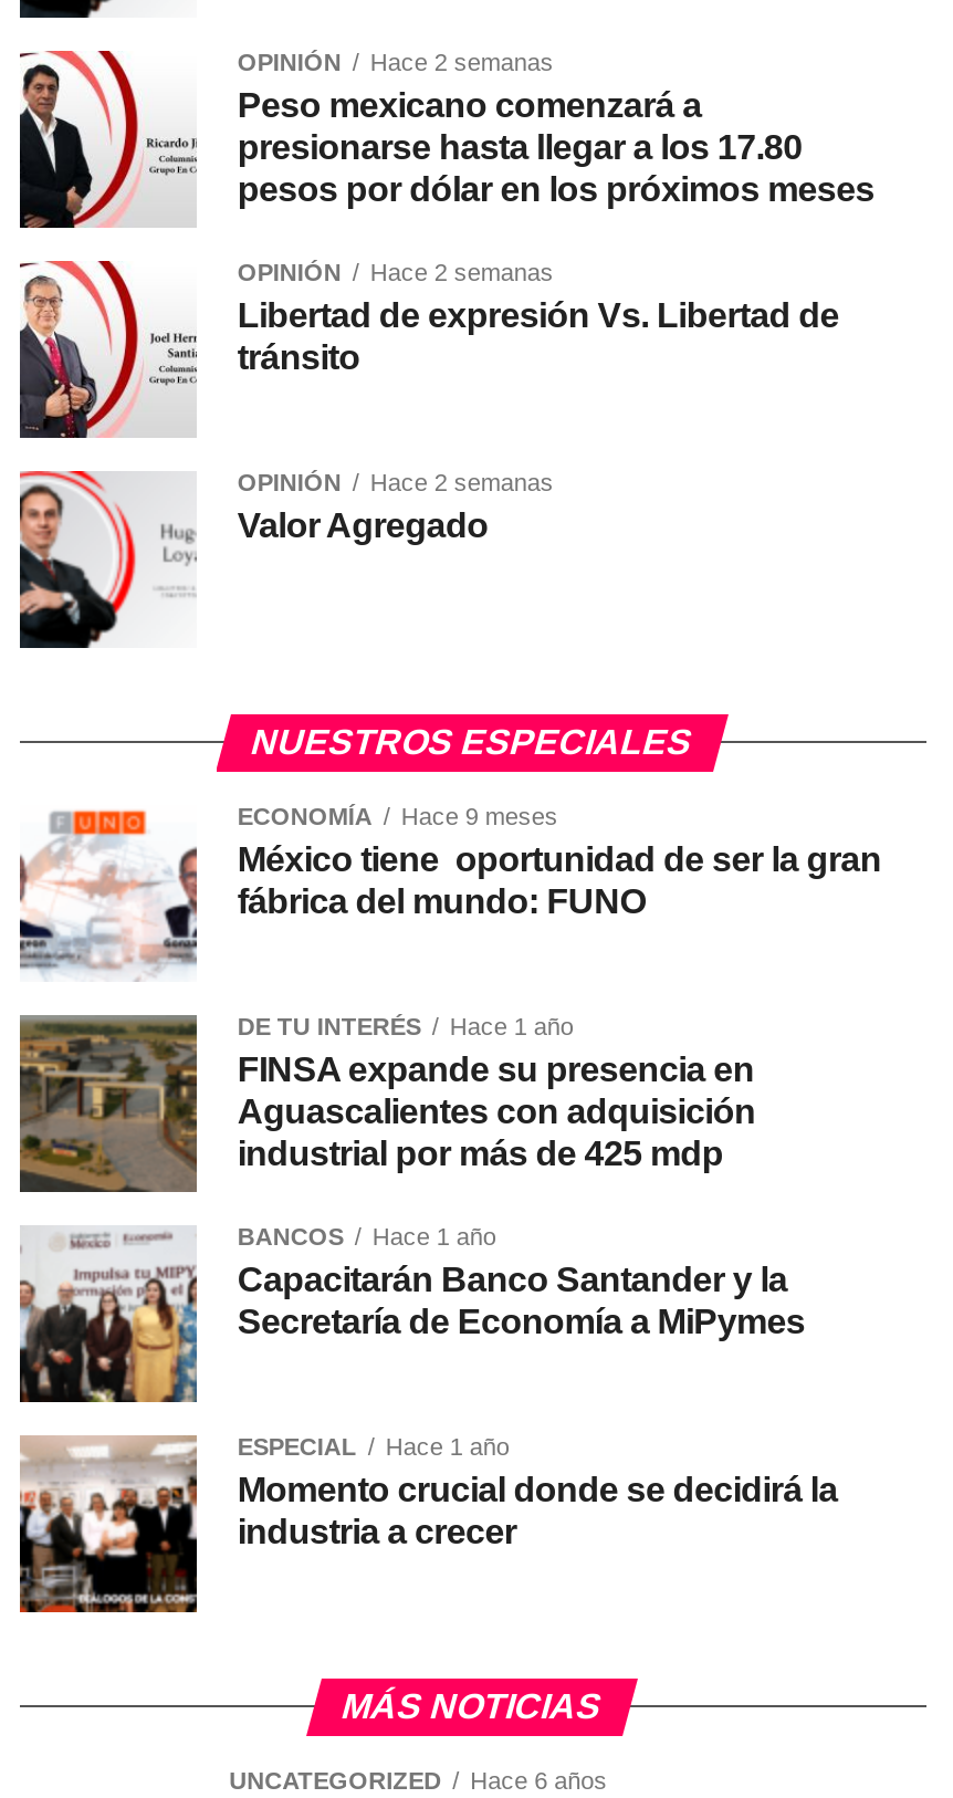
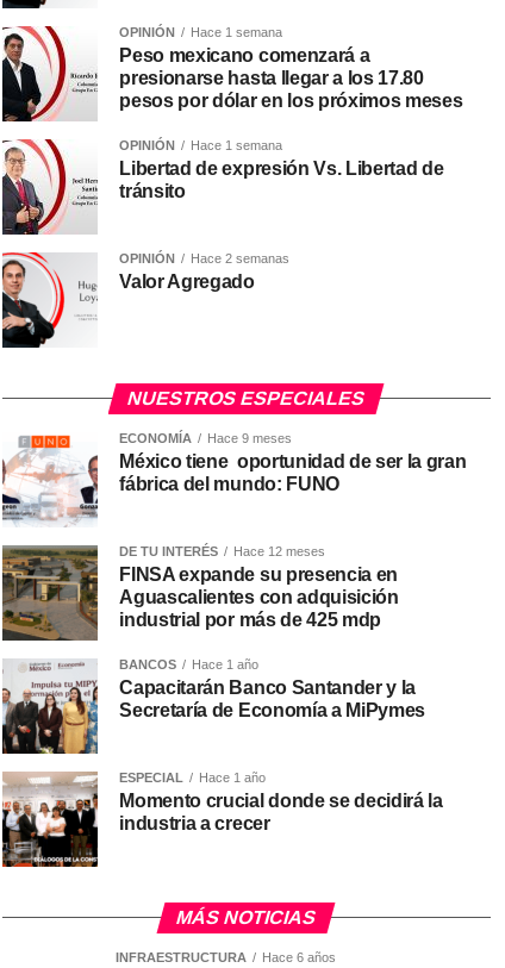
[237,47,553,74] OPINIÓN Hace 2 semanas -> [119,25,283,40] OPINIÓN Hace 1 semana
[237,257,553,284] OPINIÓN Hace 2 semanas -> [119,139,283,153] OPINIÓN Hace 1 semana
[237,1012,573,1038] DE TU INTERÉS Hace 1 año -> [119,545,326,559] DE TU INTERÉS Hace 12 meses
[229,1766,442,1792] UNCATEGORIZED -> [115,951,246,965] INFRAESTRUCTURA

